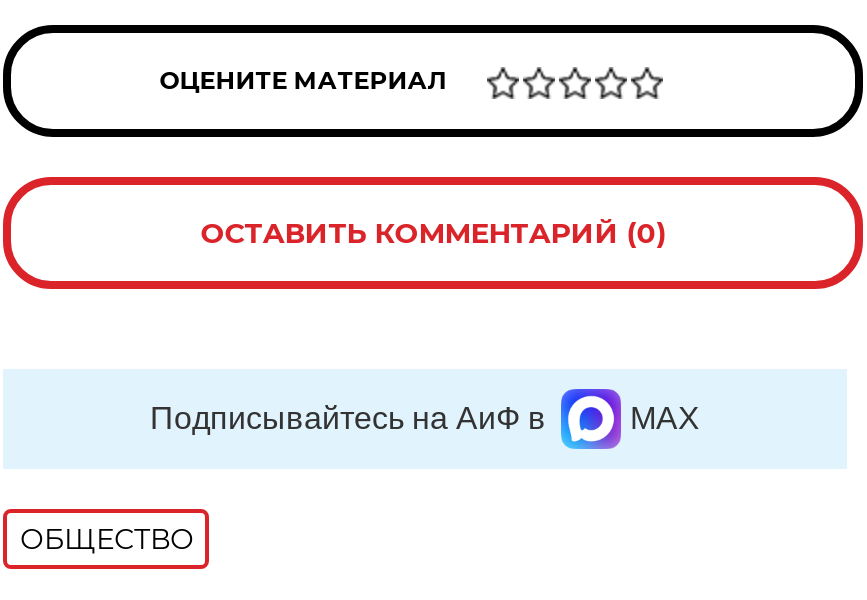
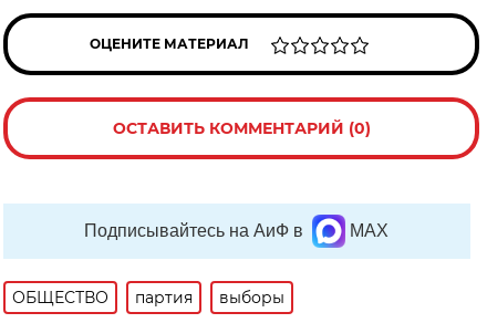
none -> [135,288,285,308] партия | выборы

